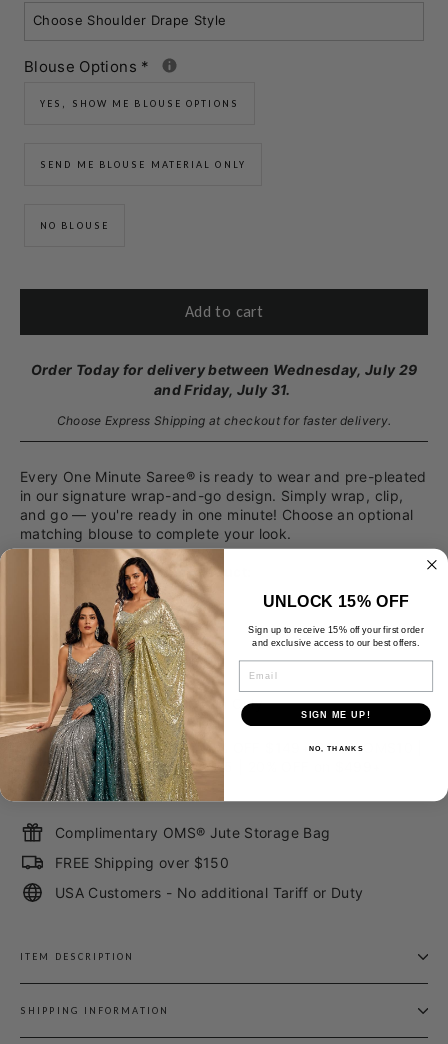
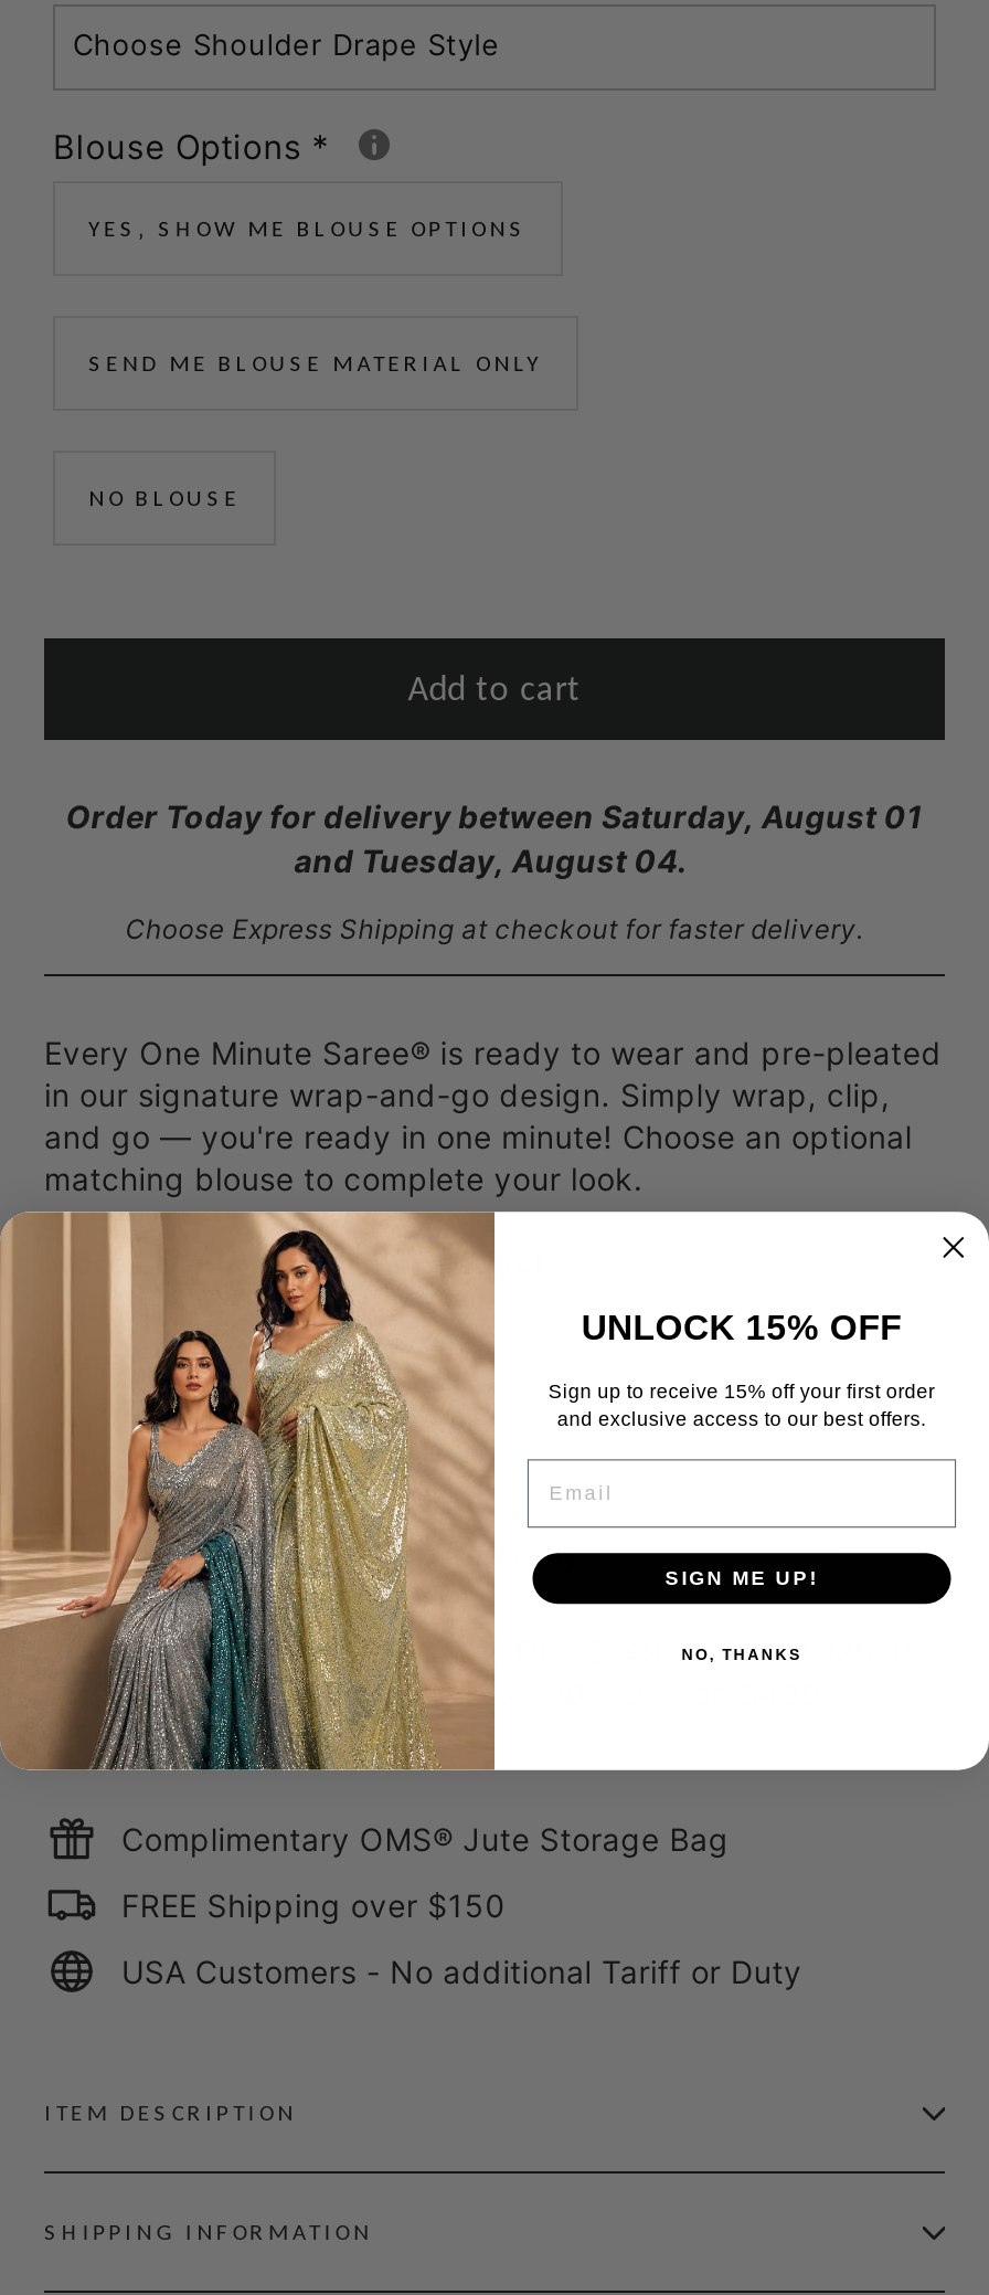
[31,361,417,378] Order Today for delivery between Wednesday, July 29 -> [66,797,923,835] Order Today for delivery between Saturday, August 01
[154,381,294,398] and Friday, July 31. -> [294,842,695,879] and Tuesday, August 04.

